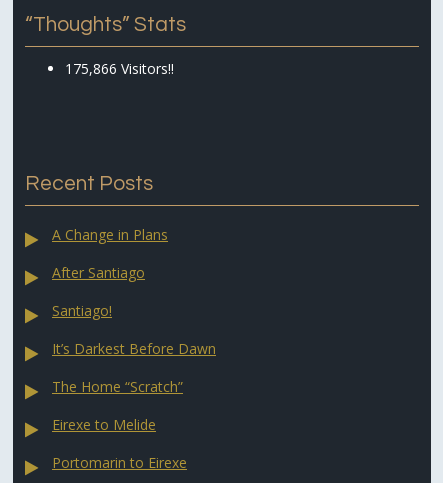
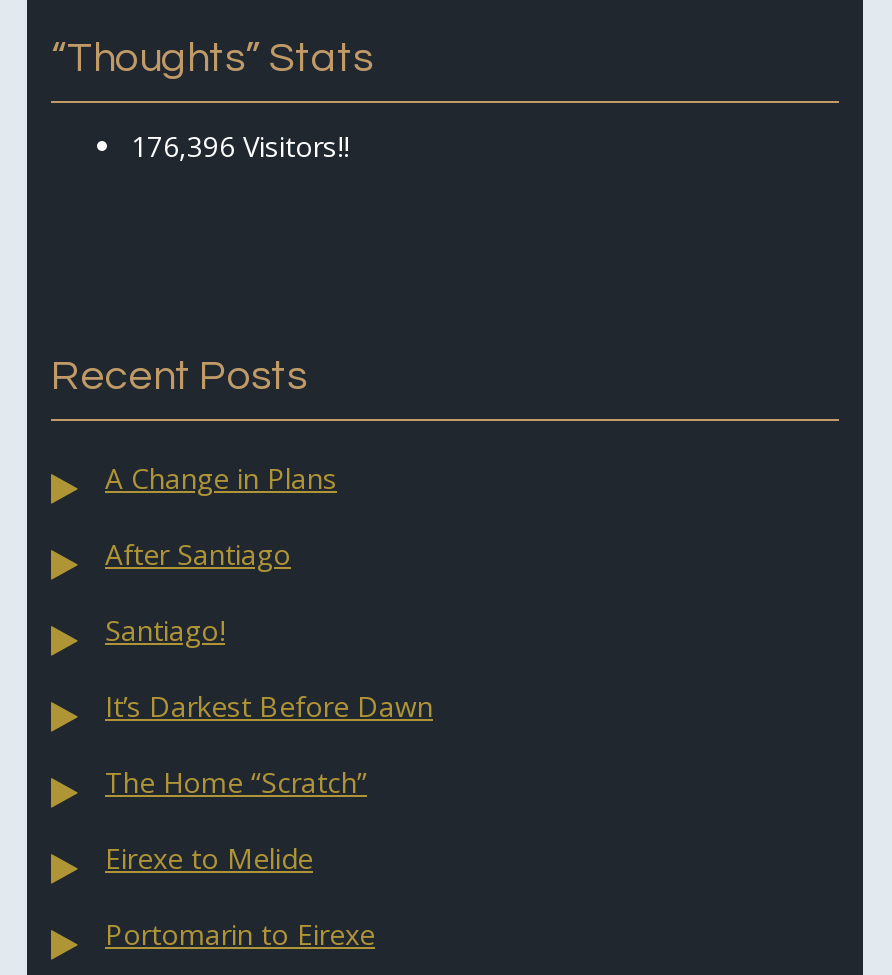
[65,59,174,78] 175,866 Visitors!! -> [131,126,349,164] 176,396 Visitors!!

